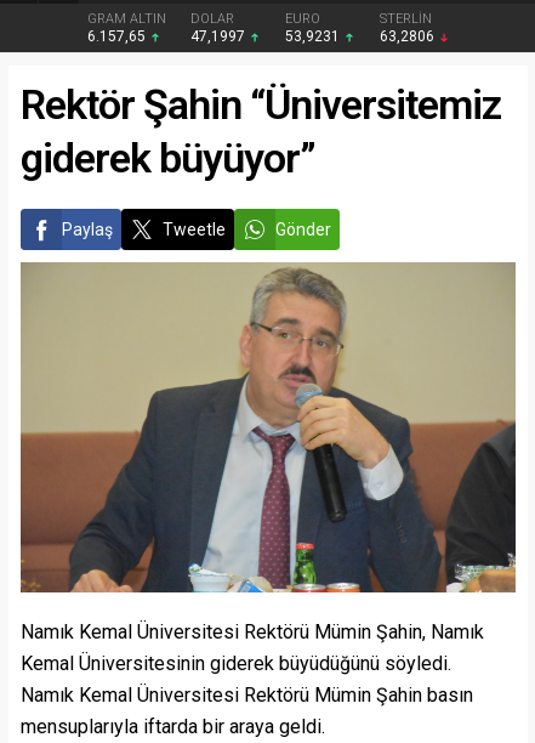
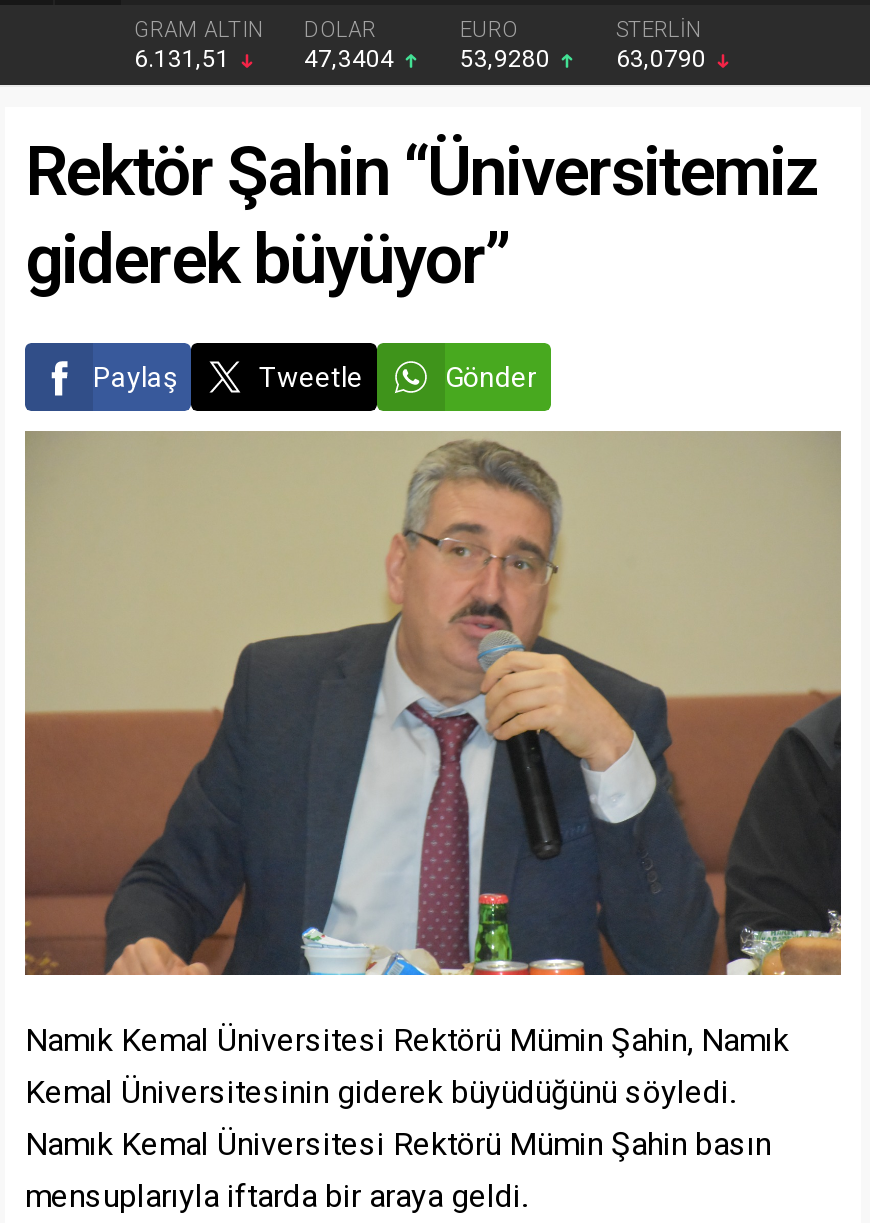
[87,28,149,45] 6.157,65 -> [134,45,236,73] 6.131,51
[190,28,248,45] 47,1997 -> [304,45,400,73] 47,3404
[284,28,343,45] 53,9231 -> [460,45,556,73] 53,9280
[379,28,437,45] 63,2806 -> [616,45,712,73] 63,0790

